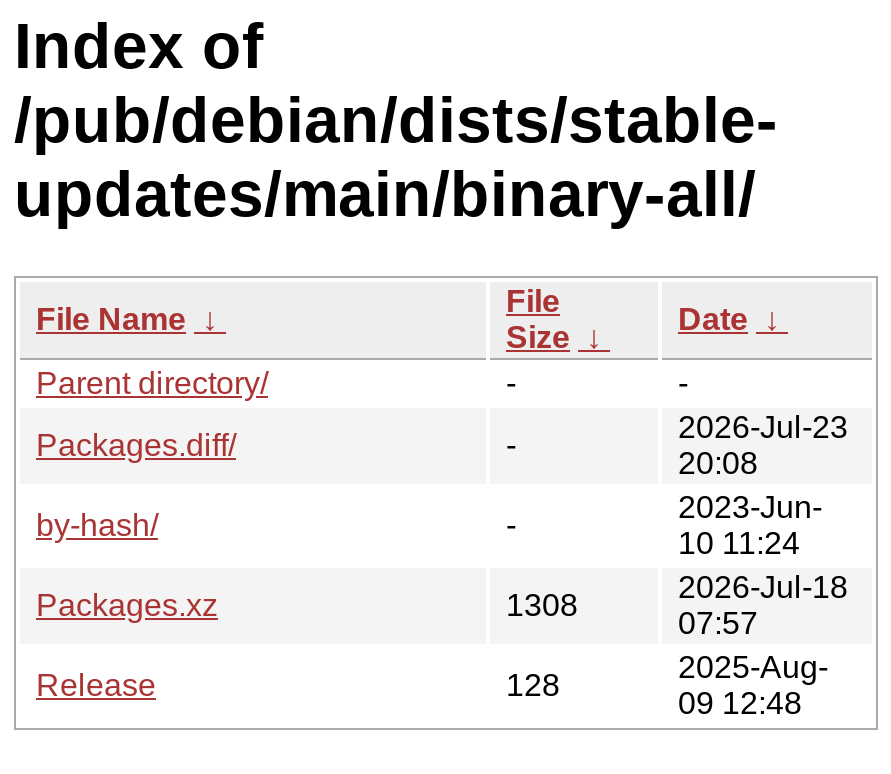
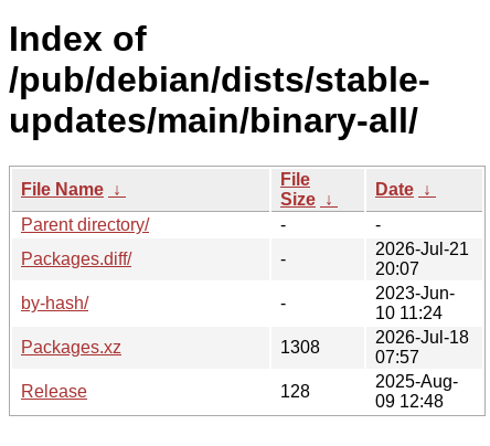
[678,410,848,480] 2026-Jul-23 | 20:08 -> [375,239,469,278] 2026-Jul-21 | 20:07

